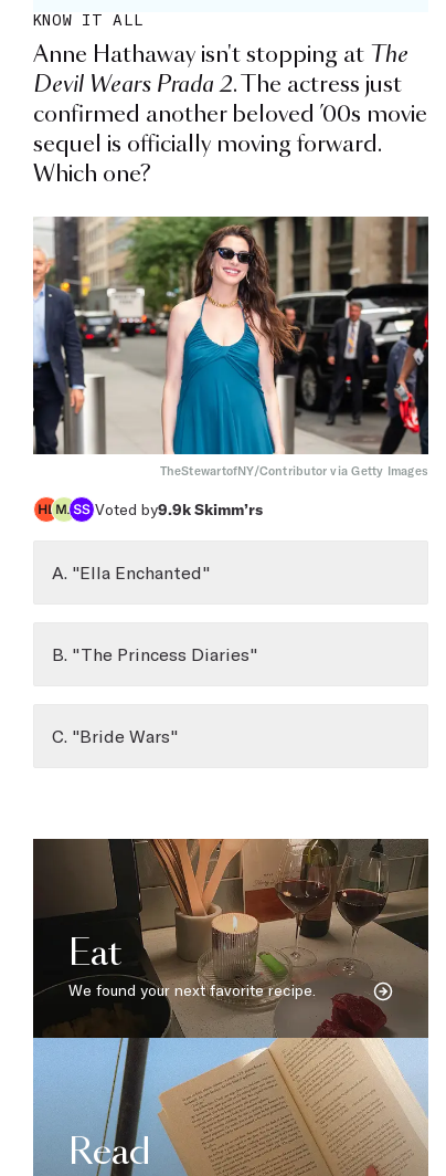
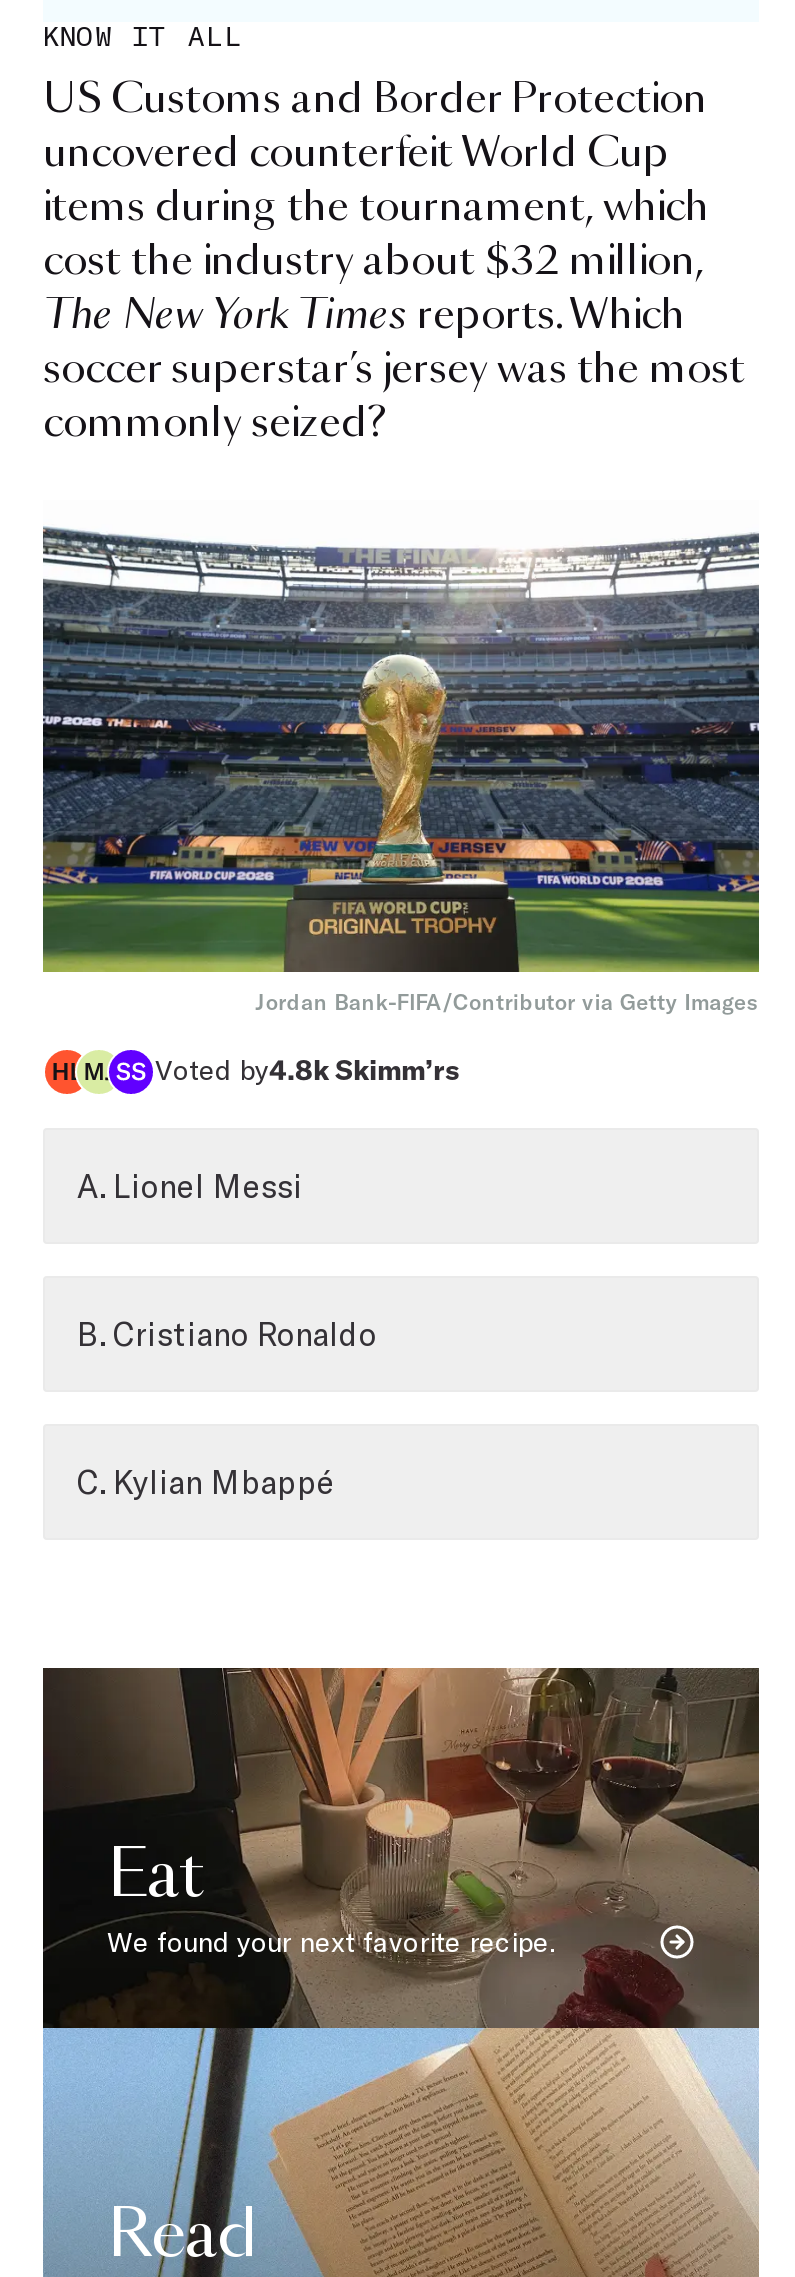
[33,44,427,186] Anne Hathaway isn't stopping at The | Devil Wears Prada 2. The actress just | confirmed another beloved ’00s movie | sequel is officially moving forward. | Which one? -> [43,80,745,444] US Customs and Border Protection | uncovered counterfeit World Cup | items during the tournament, which | cost the industry about $32 million, | The New York Times reports. Which | soccer superstar’s jersey was the most | commonly seized?
[32,224,429,479] [image] | TheStewartofNY/Contributor via Getty Images -> [41,524,761,1015] [image] | Jordan Bank-FIFA/Contributor via Getty Images
[95,499,263,519] Voted by9.9kSkimm’rs -> [155,1052,459,1088] Voted by4.8kSkimm’rs
[52,562,210,584] A. "Ella Enchanted" -> [77,1165,303,1205] A. Lionel Messi
[52,644,257,666] B. "The Princess Diaries" -> [77,1313,377,1353] B. Cristiano Ronaldo
[52,725,178,748] C. "Bride Wars" -> [77,1461,335,1501] C. Kylian Mbappé

